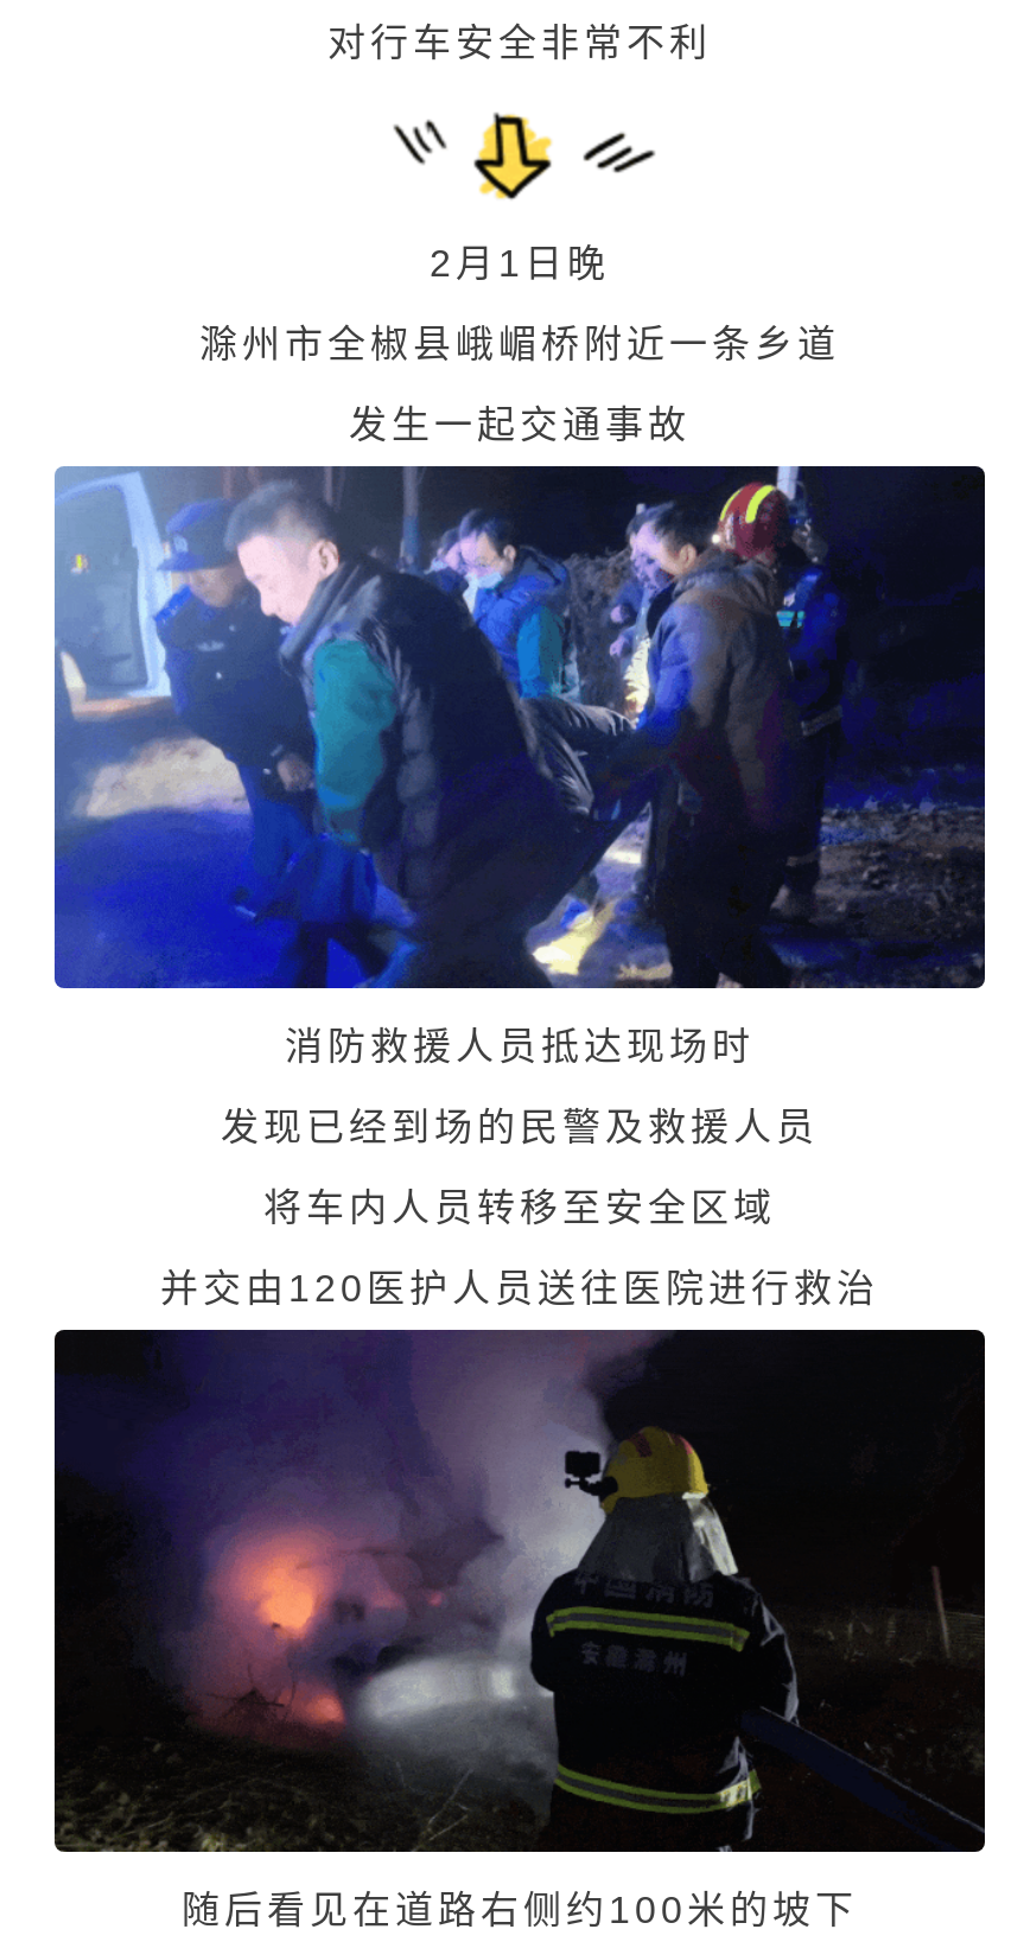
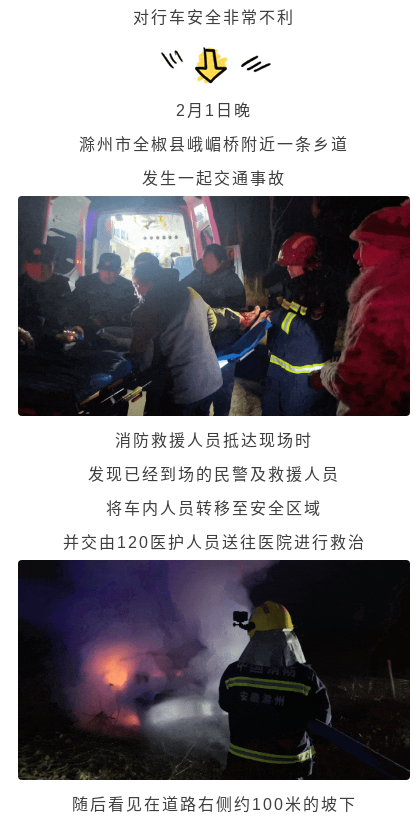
[52,464,985,991] [image] -> [17,195,410,417] [image]

